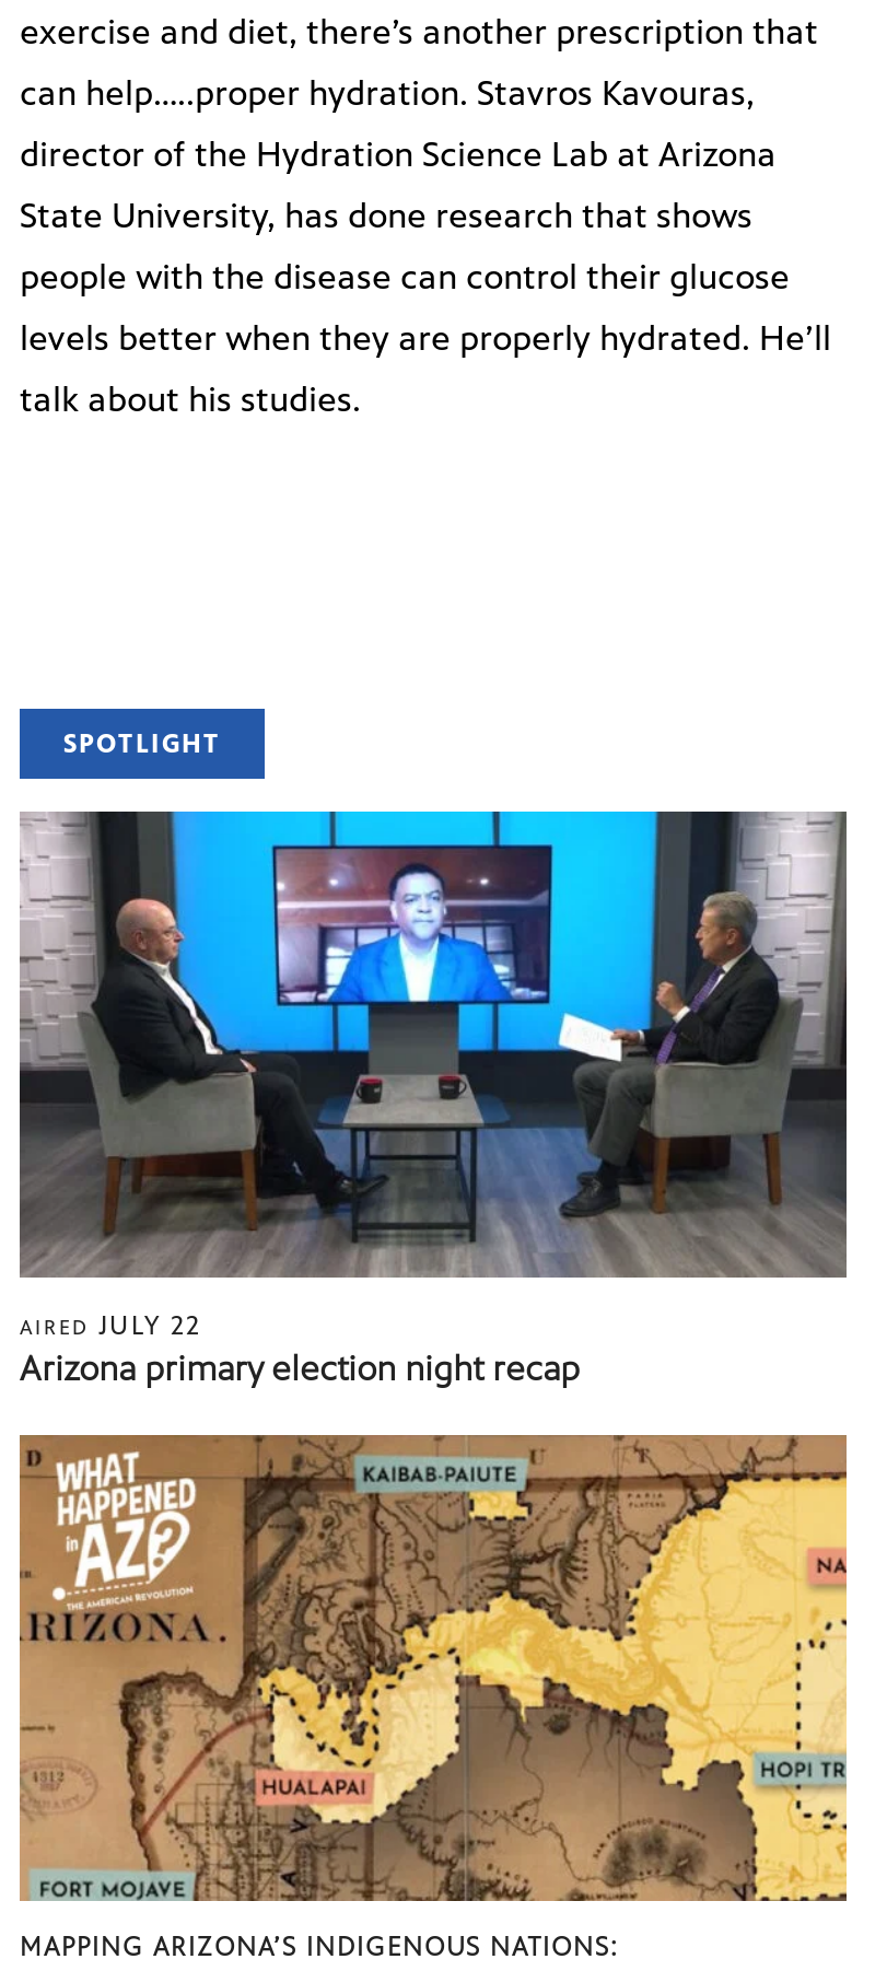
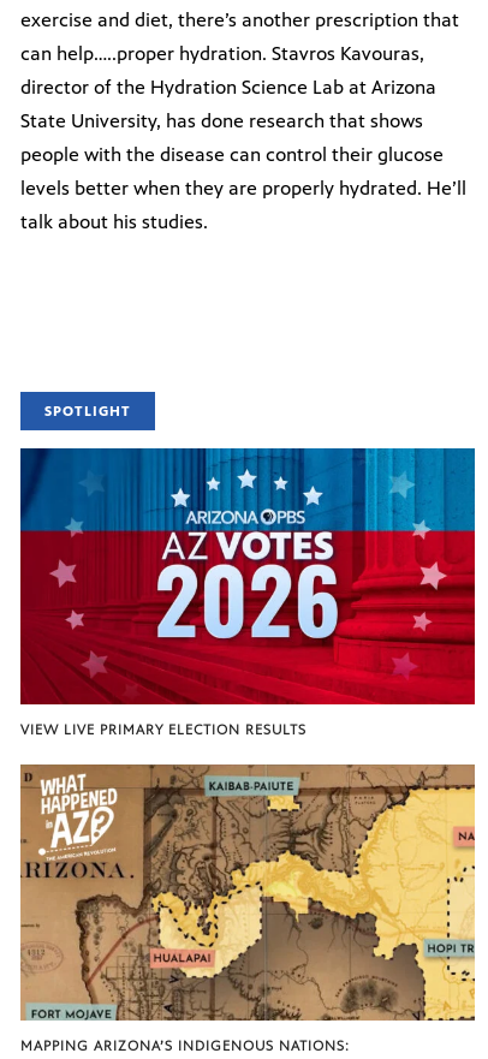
[17,809,849,1390] [image] | AIRED JULY 22 | Arizona primary election night recap -> [19,447,476,738] [image] | VIEW LIVE PRIMARY ELECTION RESULTS

